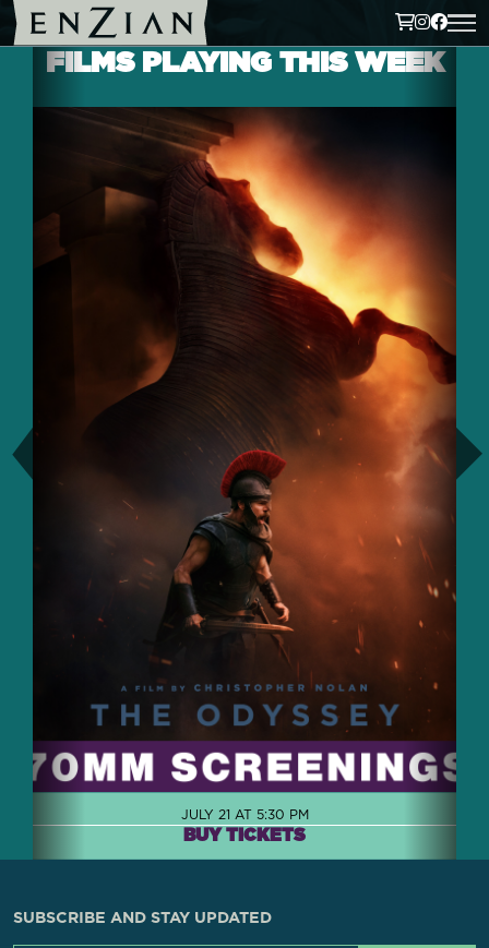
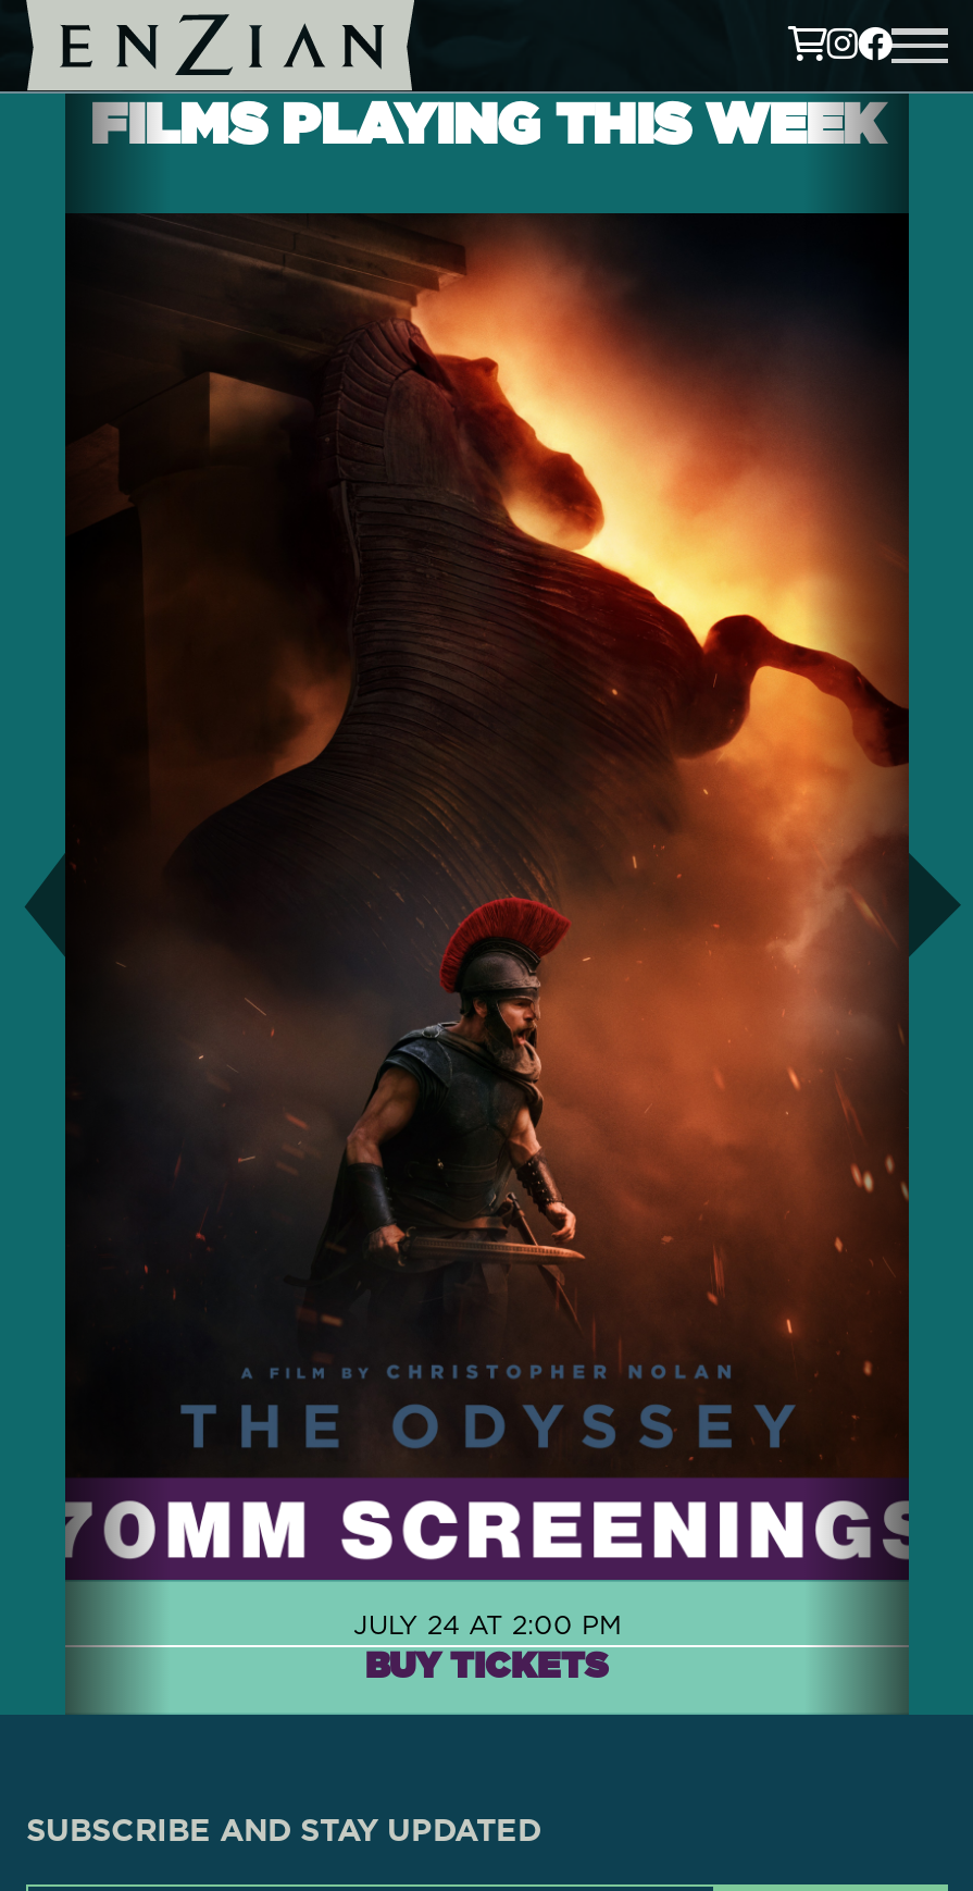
[181,809,308,822] JULY 21 AT 5:30 PM -> [353,1613,621,1639] JULY 24 AT 2:00 PM

